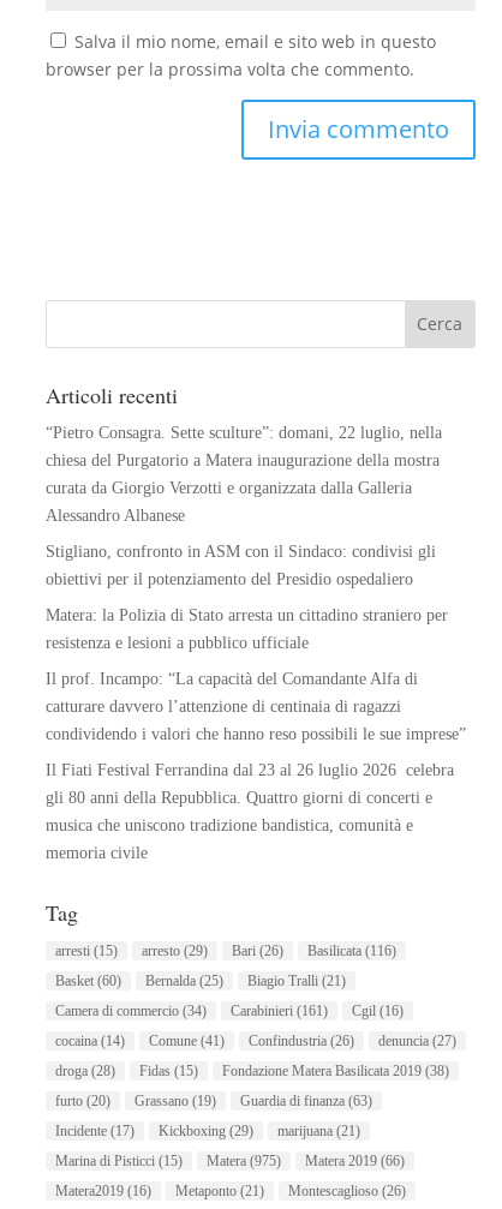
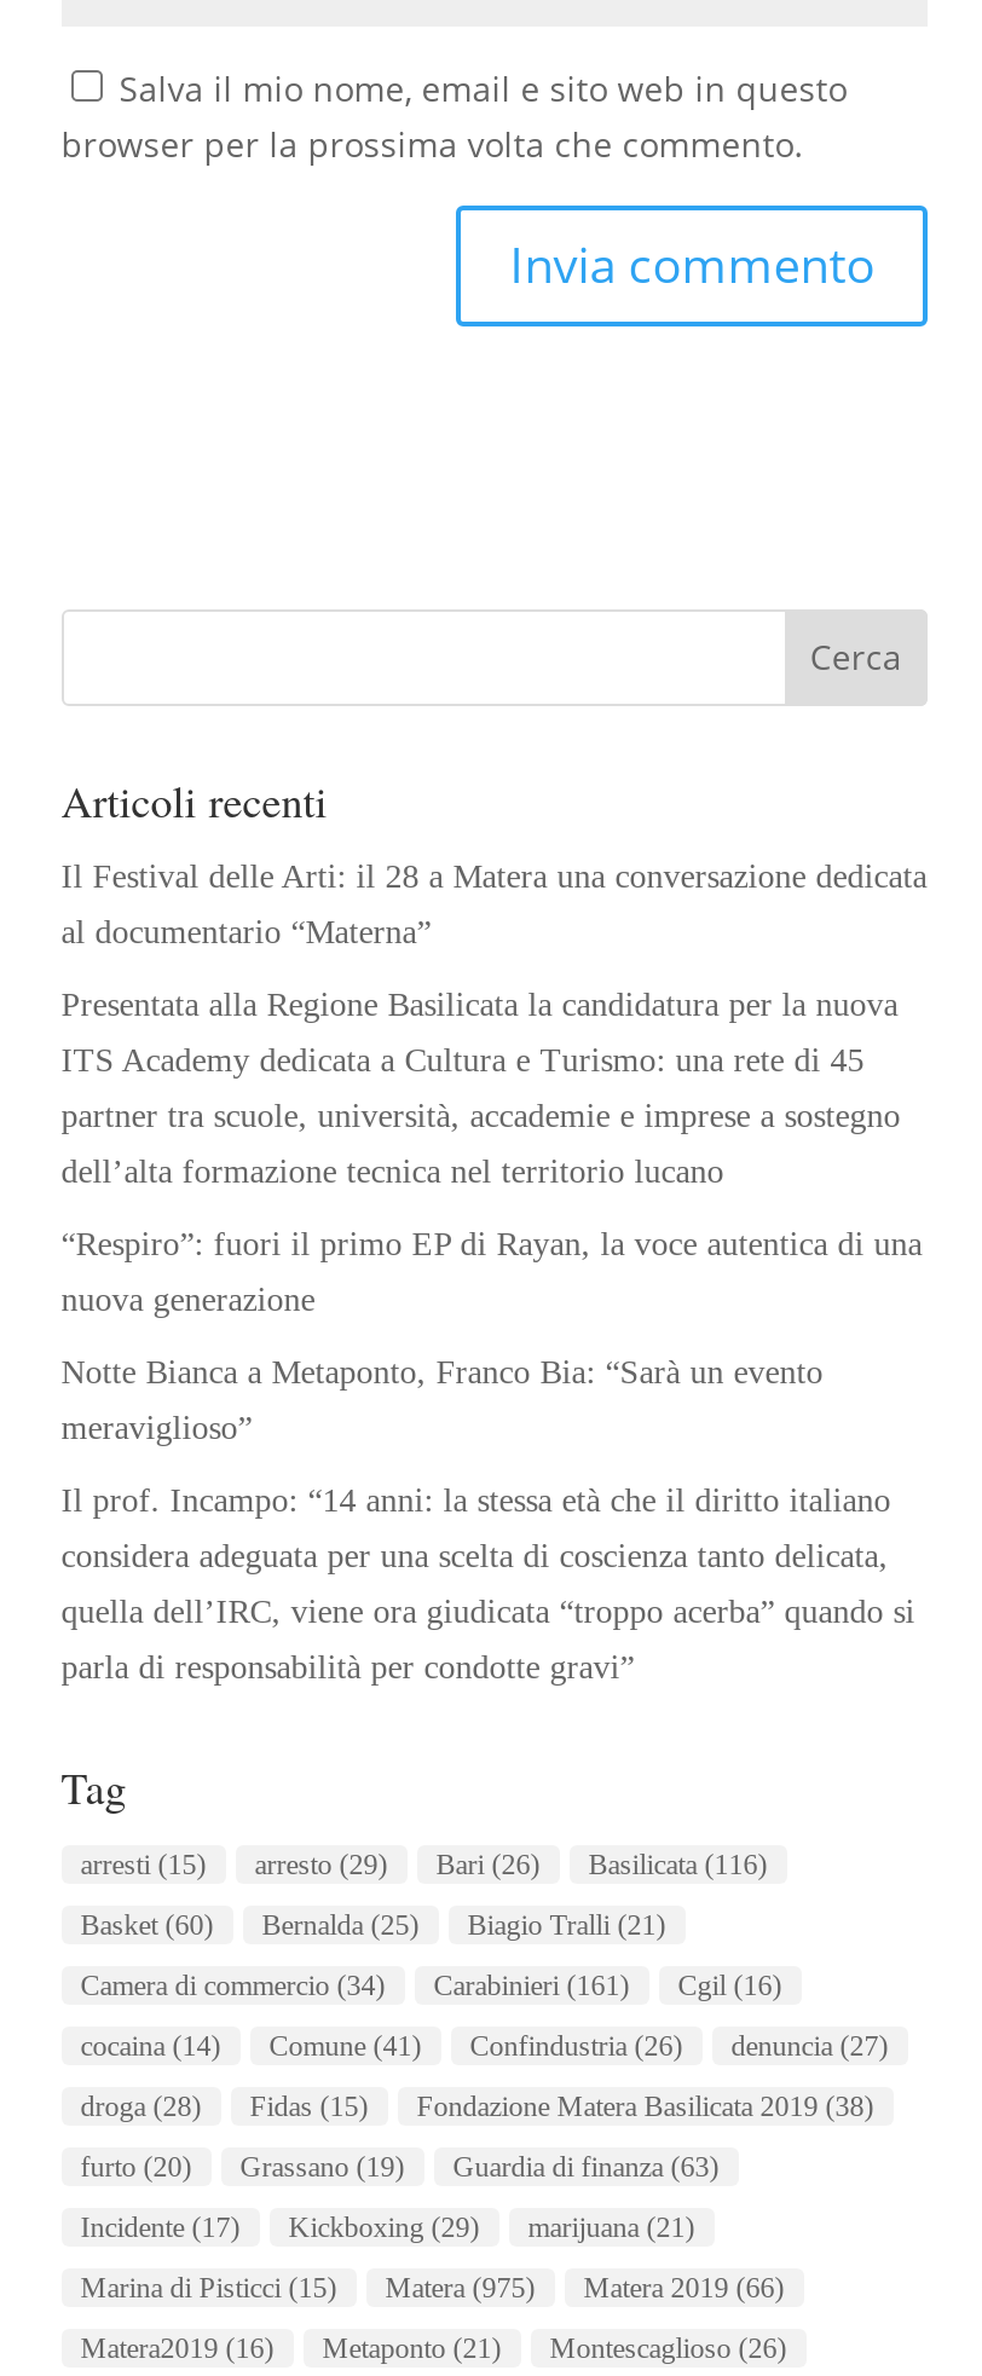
[45,423,466,862] “Pietro Consagra. Sette sculture”: domani, 22 luglio, nella | chiesa del Purgatorio a Matera inaugurazione della mostra | curata da Giorgio Verzotti e organizzata dalla Galleria | Alessandro Albanese | Stigliano, confronto in ASM con il Sindaco: condivisi gli | obiettivi per il potenziamento del Presidio ospedaliero | Matera: la Polizia di Stato arresta un cittadino straniero per | resistenza e lesioni a pubblico ufficiale | Il prof. Incampo: “La capacità del Comandante Alfa di | catturare davvero l’attenzione di centinaia di ragazzi | condividendo i valori che hanno reso possibili le sue imprese” | Il Fiati Festival Ferrandina dal 23 al 26 luglio 2026 celebra | gli 80 anni della Repubblica. Quattro giorni di concerti e | musica che uniscono tradizione bandistica, comunità e | memoria civile -> [61,858,927,1685] Il Festival delle Arti: il 28 a Matera una conversazione dedicata | al documentario “Materna” | Presentata alla Regione Basilicata la candidatura per la nuova | ITS Academy dedicata a Cultura e Turismo: una rete di 45 | partner tra scuole, università, accademie e imprese a sostegno | dell’alta formazione tecnica nel territorio lucano | “Respiro”: fuori il primo EP di Rayan, la voce autentica di una | nuova generazione | Notte Bianca a Metaponto, Franco Bia: “Sarà un evento | meraviglioso” | Il prof. Incampo: “14 anni: la stessa età che il diritto italiano | considera adeguata per una scelta di coscienza tanto delicata, | quella dell’IRC, viene ora giudicata “troppo acerba” quando si | parla di responsabilità per condotte gravi”

